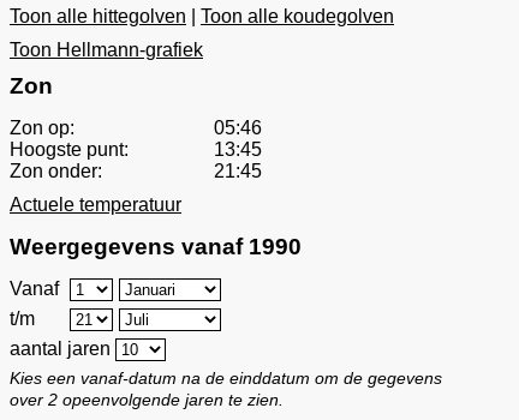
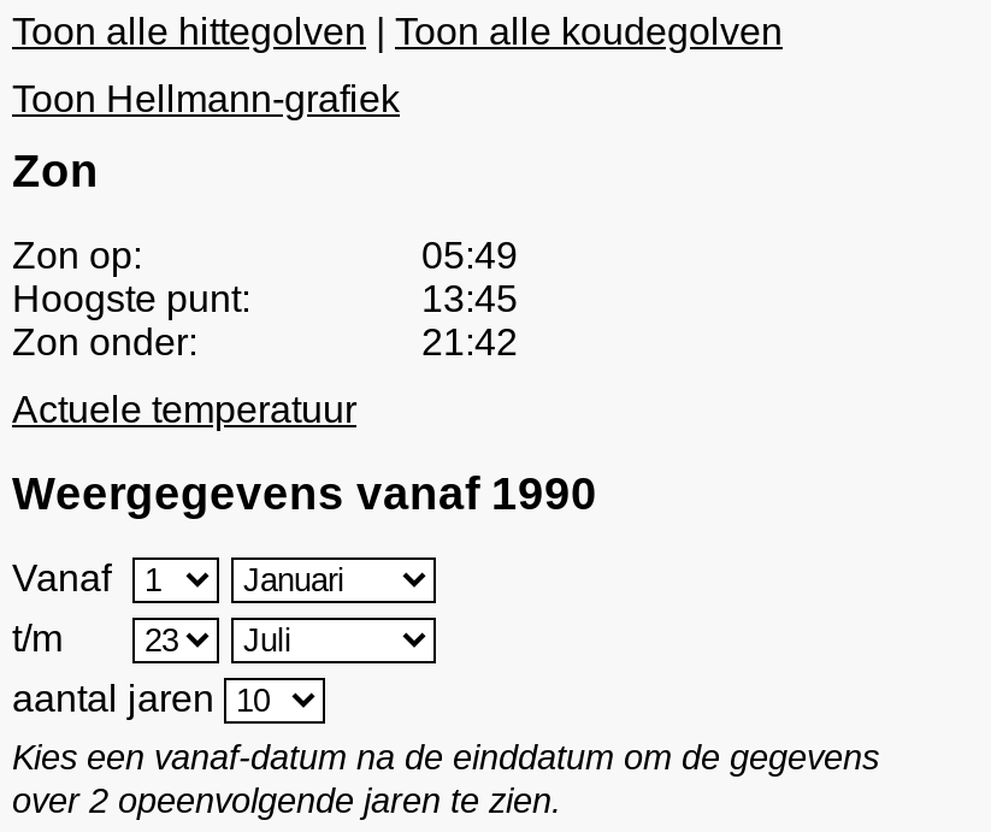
[214,118,262,138] 05:46 -> [421,235,518,276] 05:49
[214,161,262,181] 21:45 -> [421,321,518,362] 21:42

